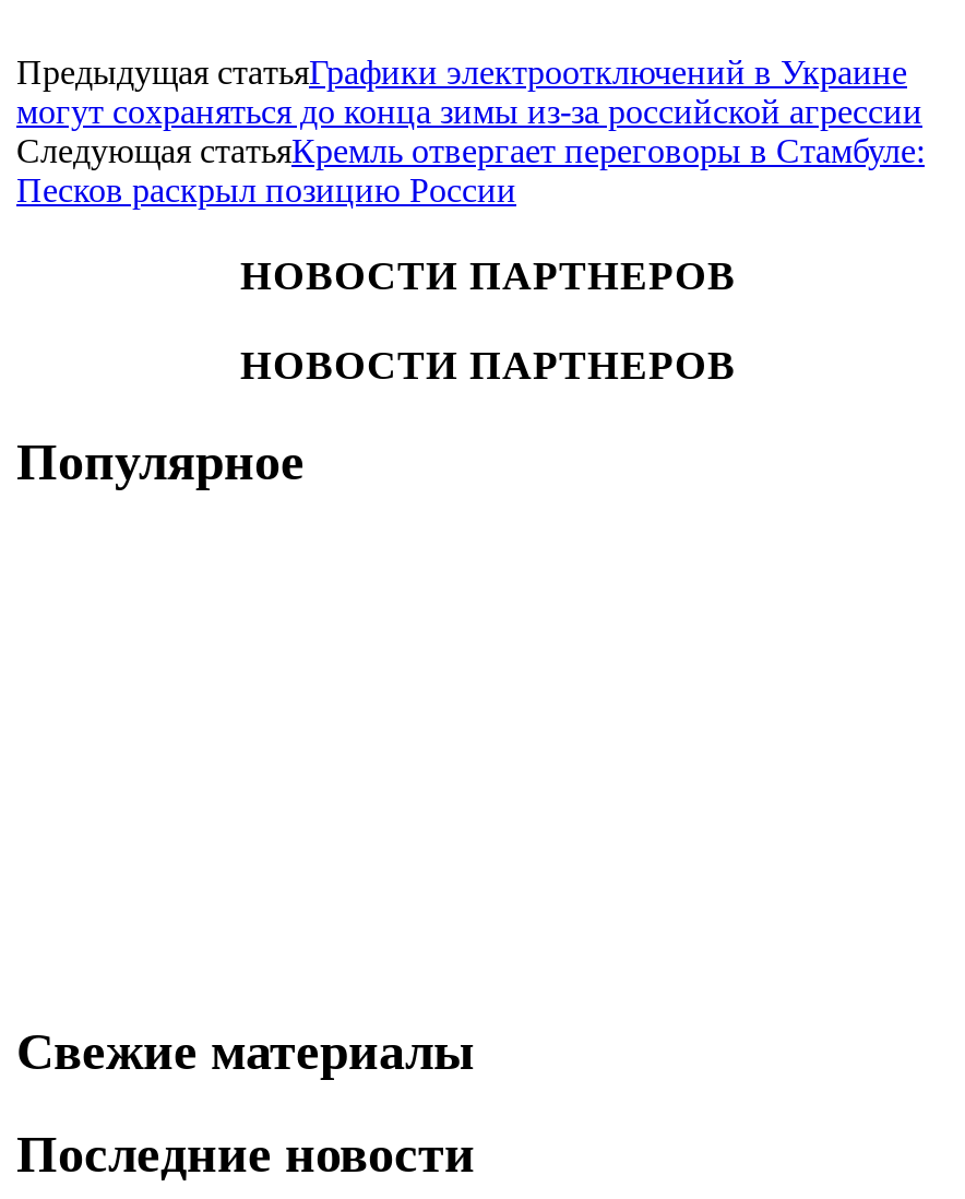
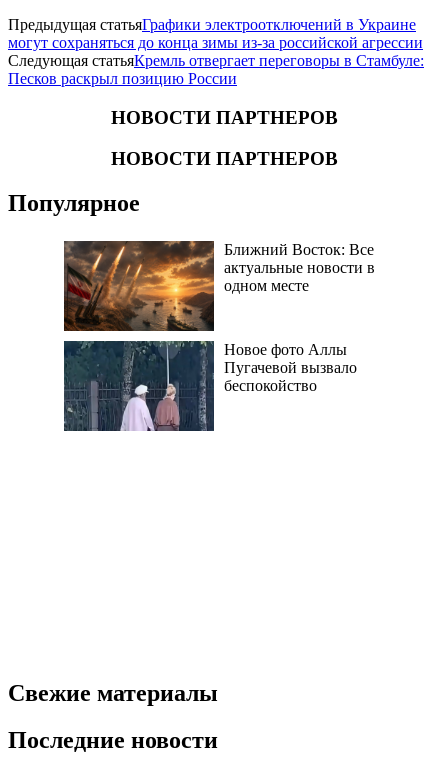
none -> [63,240,375,332] [image] | Ближний Восток: Все | актуальные новости в | одном месте
none -> [63,340,357,432] [image] | Новое фото Аллы | Пугачевой вызвало | беспокойство

